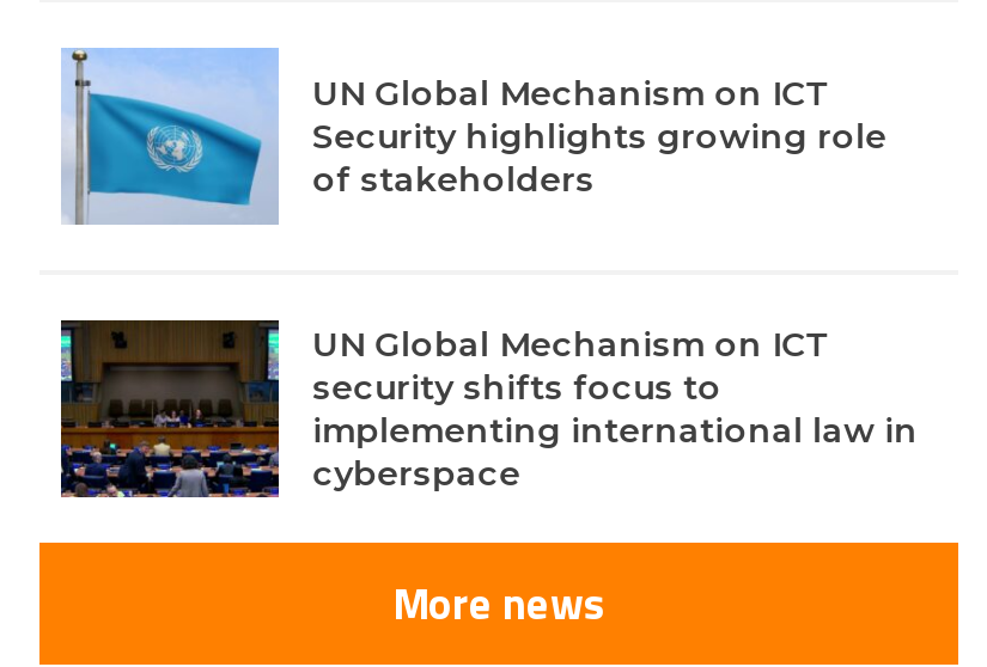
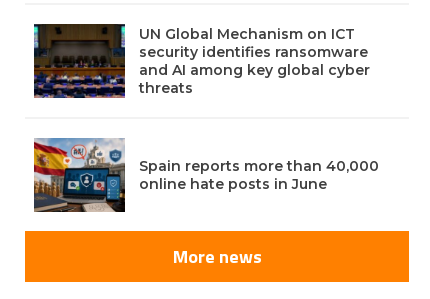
[61,45,887,225] [image] | Security highlights growing role | of stakeholders -> [33,15,370,99] [image] | security identifies ransomware | and AI among key global cyber | threats
[59,318,918,500] [image] | UN Global Mechanism on ICT | security shifts focus to | implementing international law in | cyberspace -> [33,137,379,213] [image] | Spain reports more than 40,000 | online hate posts in June

